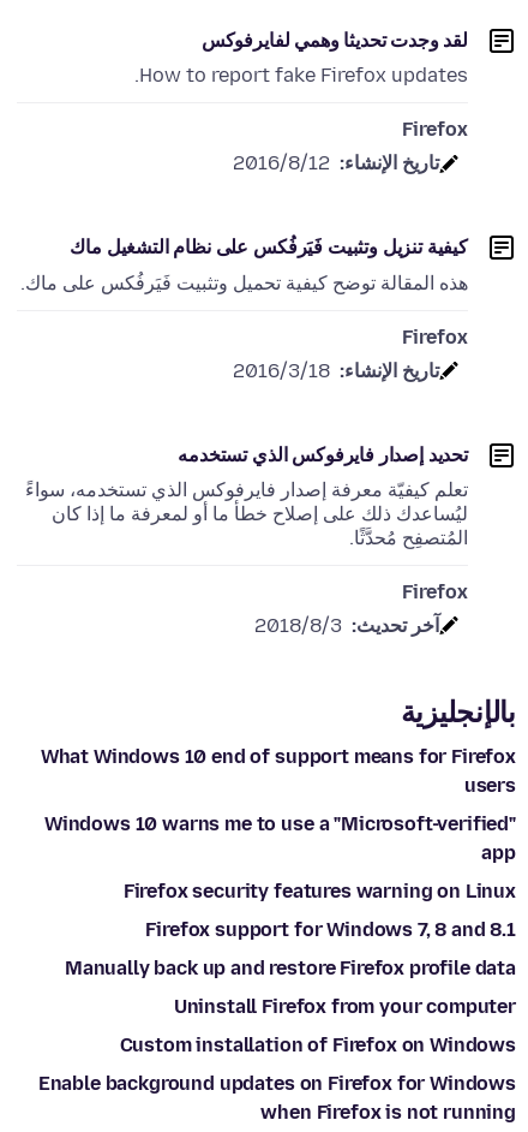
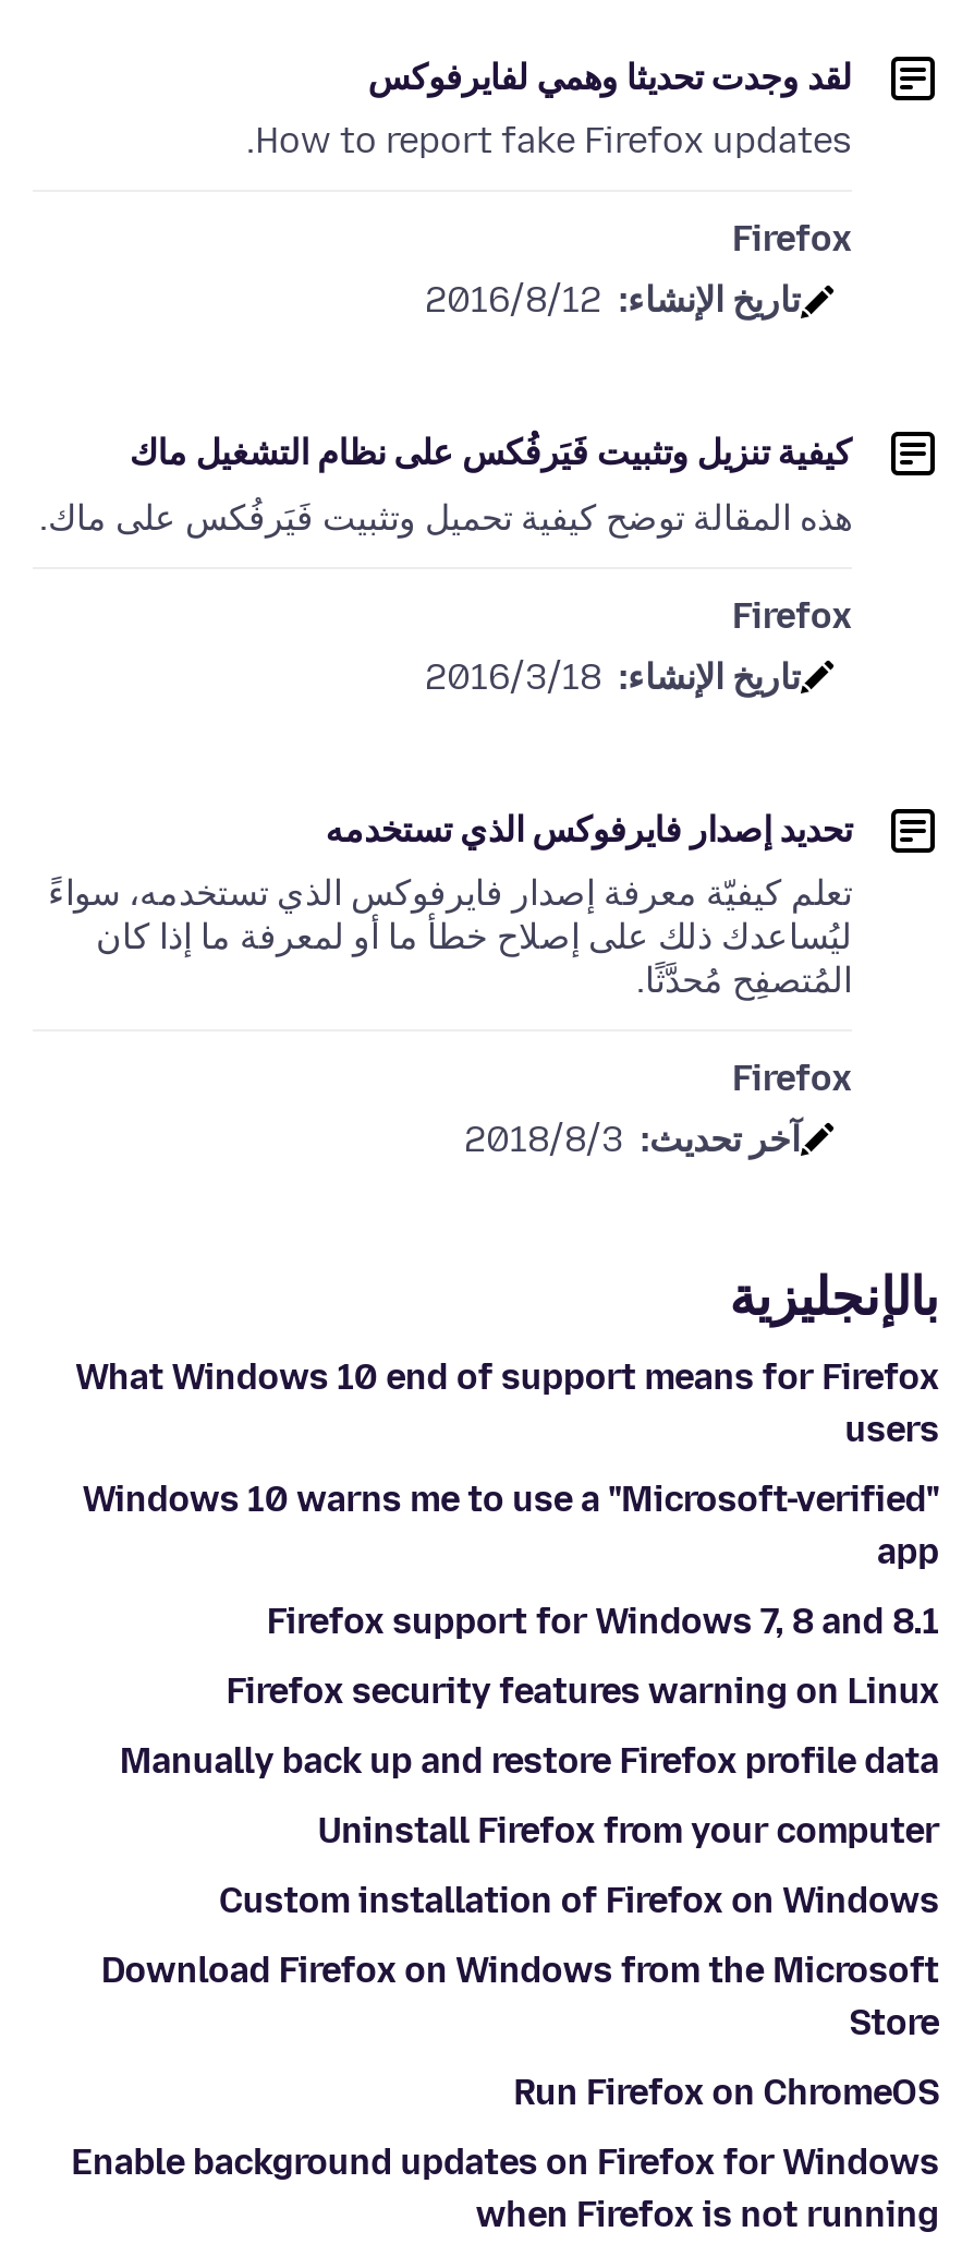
moved [146,917,516,940] -> [267,1600,939,1641]: Firefox support for Windows 7, 8 and 8.1
none -> [101,1949,939,2112] Download Firefox on Windows from the Microsoft | Store | Run Firefox on ChromeOS

